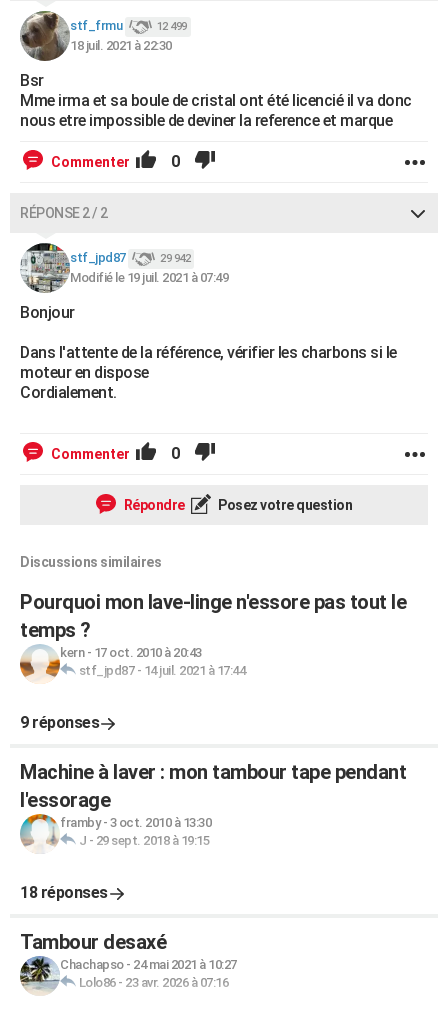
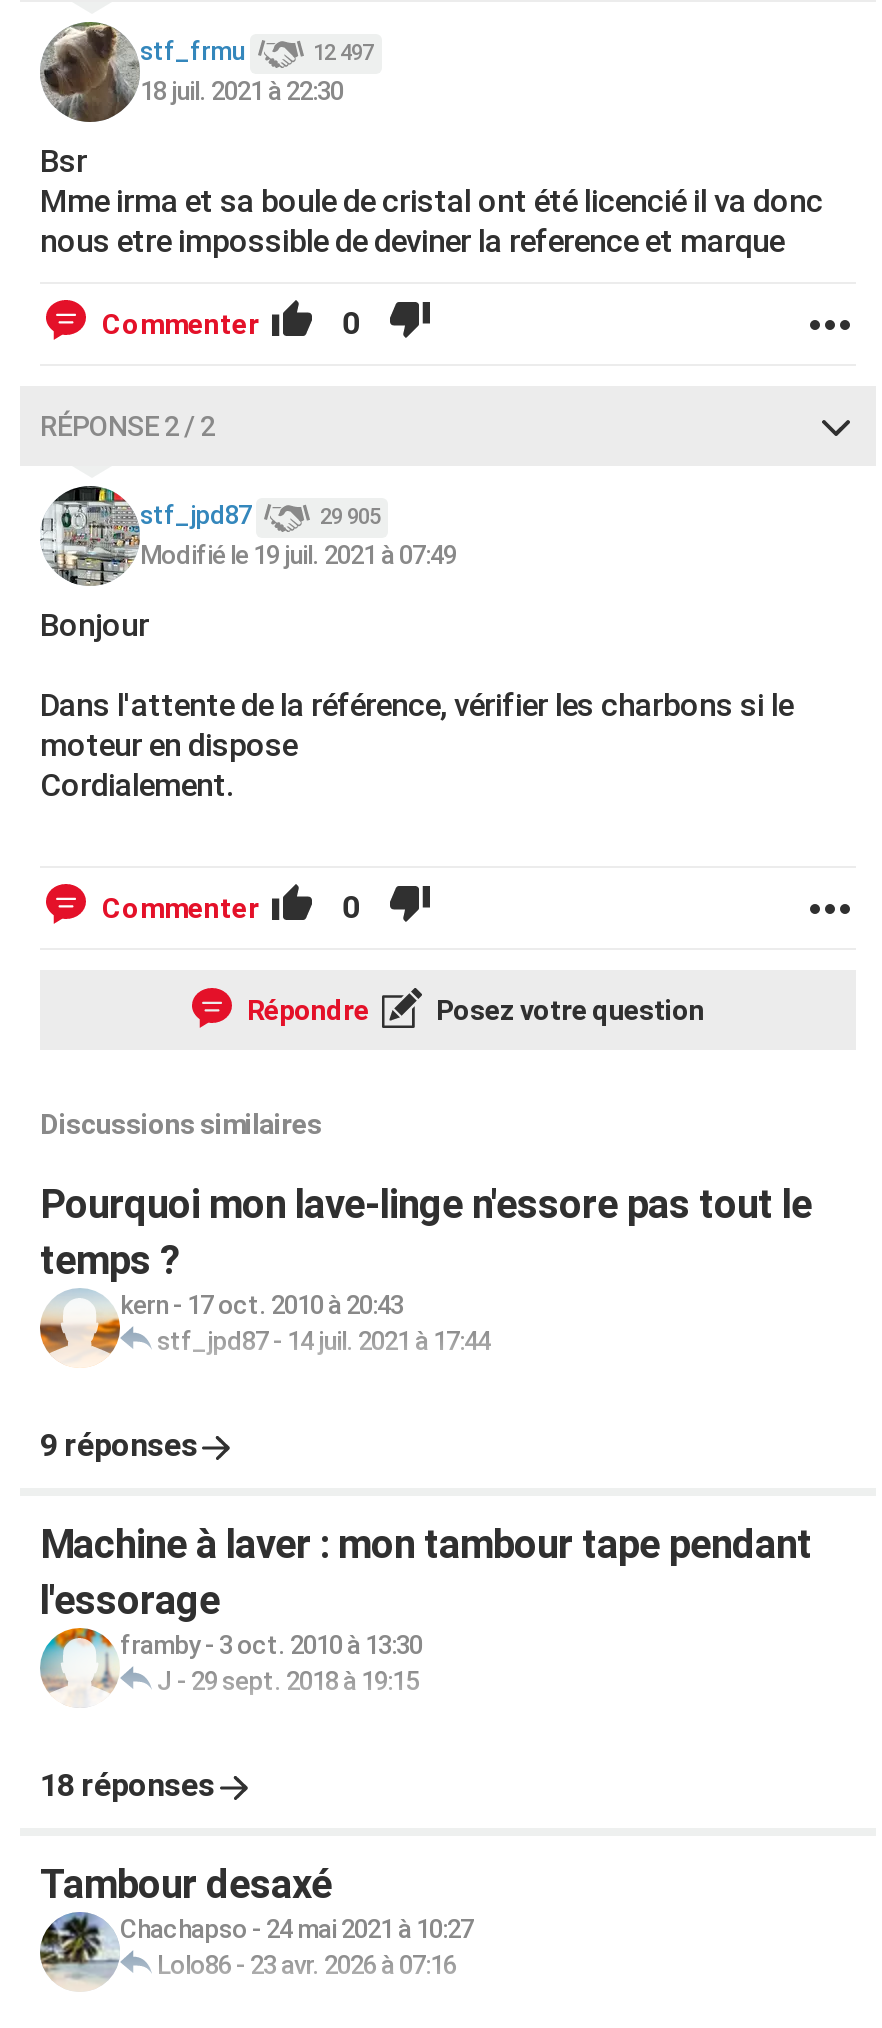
[156,20,186,33] 12 499 -> [313,40,373,66] 12 497
[160,252,190,265] 29 942 -> [320,504,380,530] 29 905

